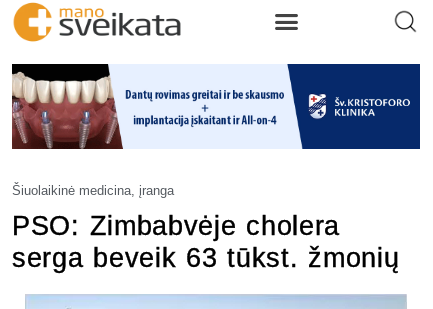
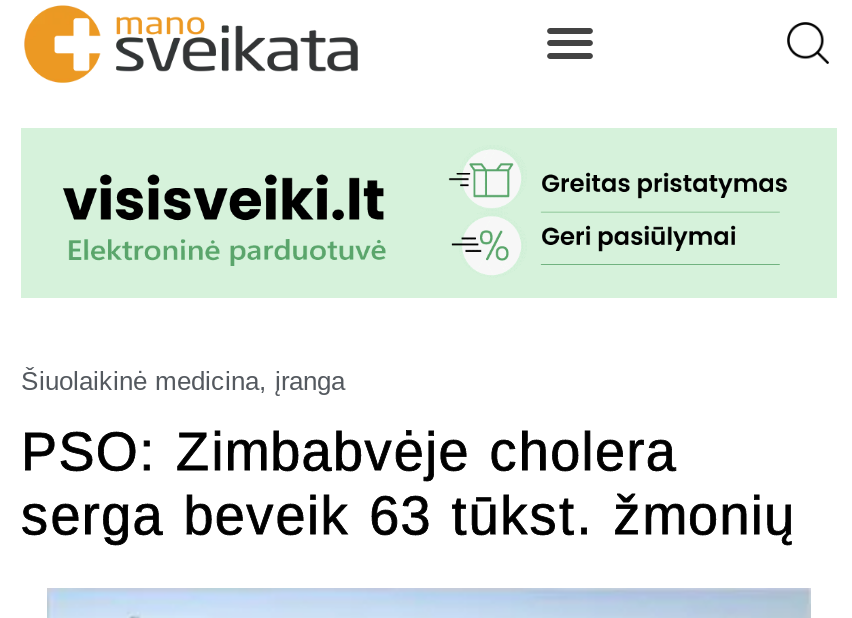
[11,63,421,150] [image] -> [21,128,837,298] [image]

